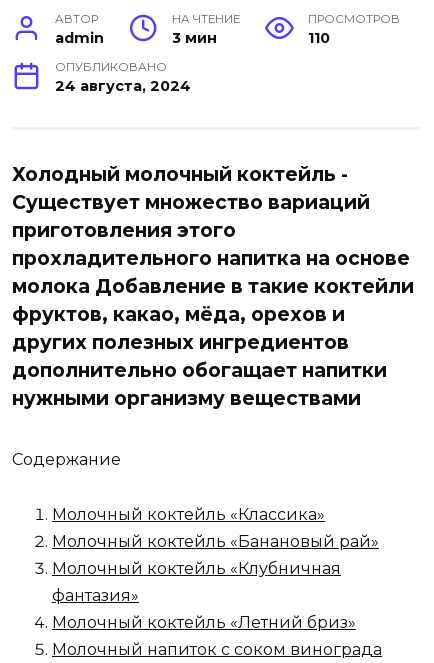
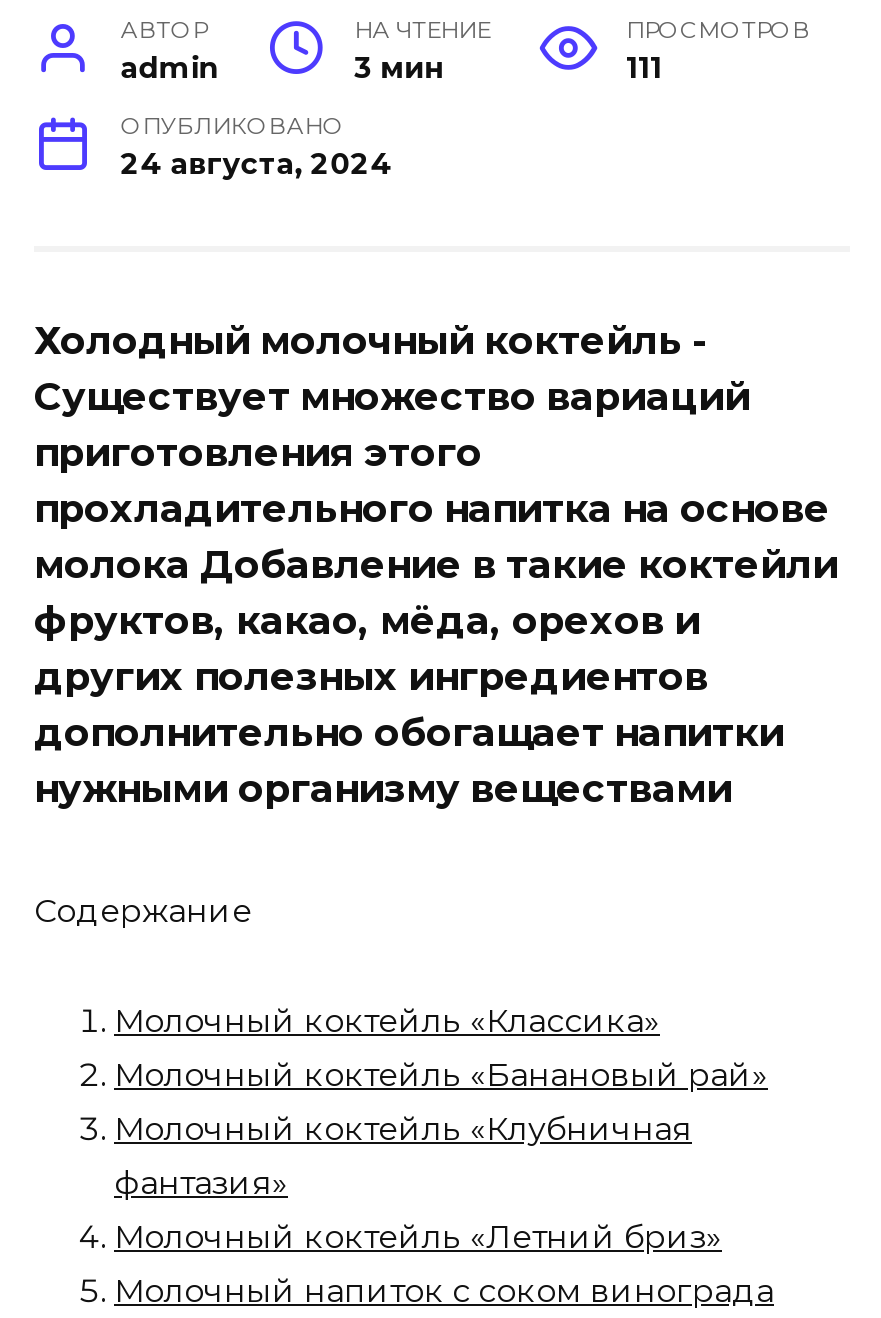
[308,29,330,47] 110 -> [626,50,662,86] 111

